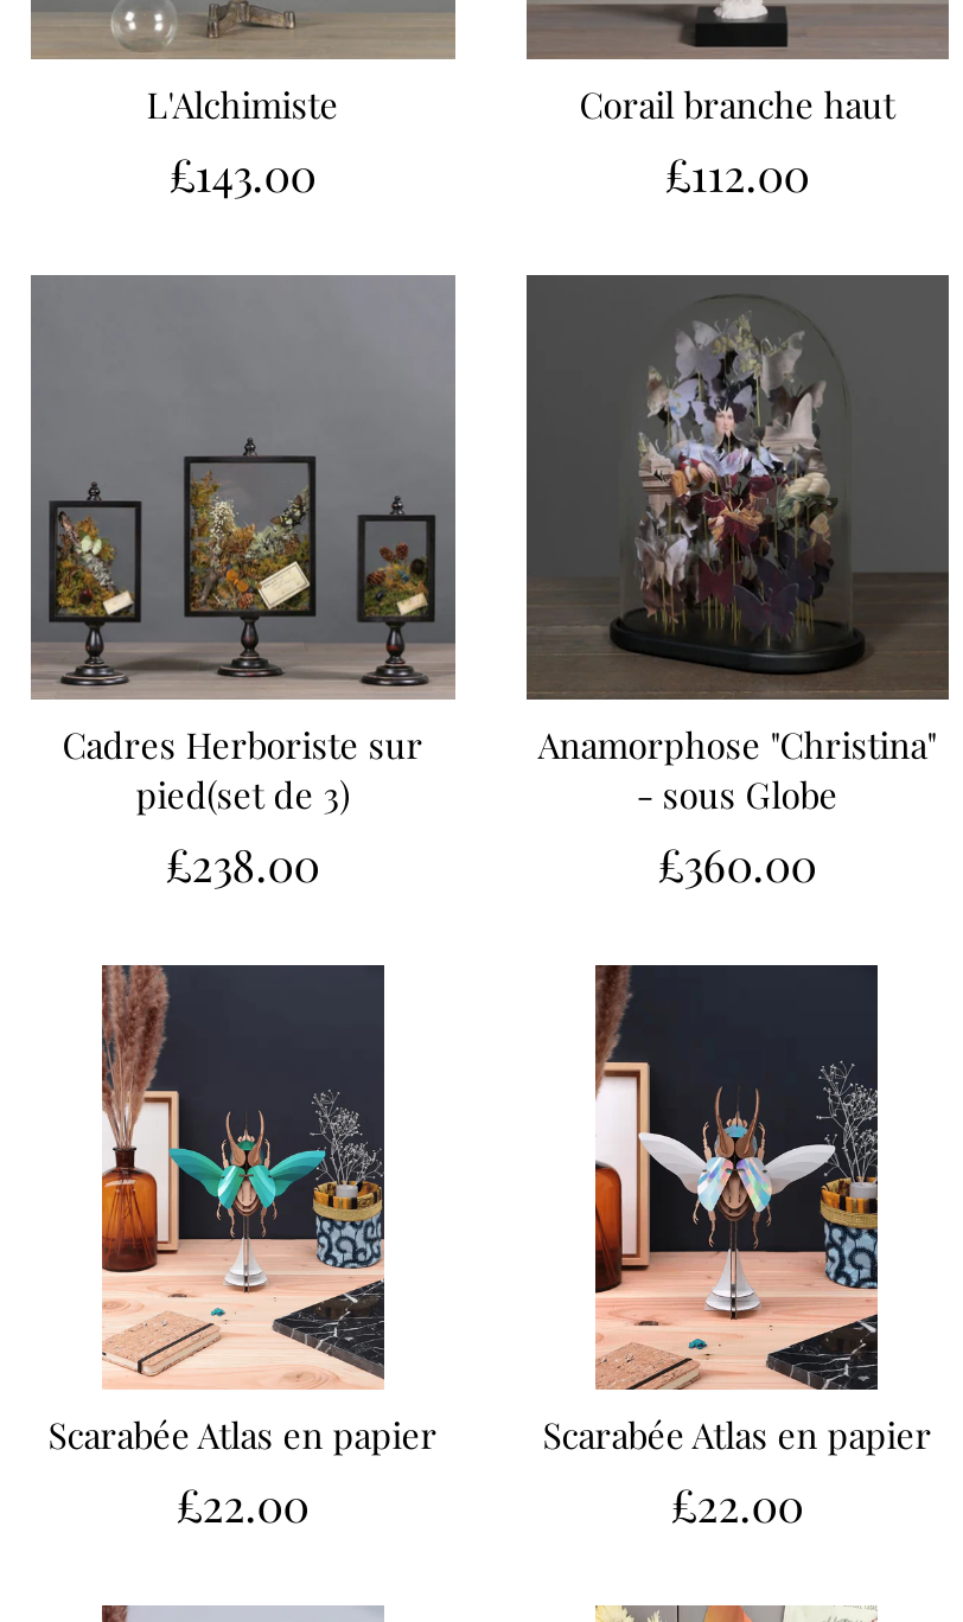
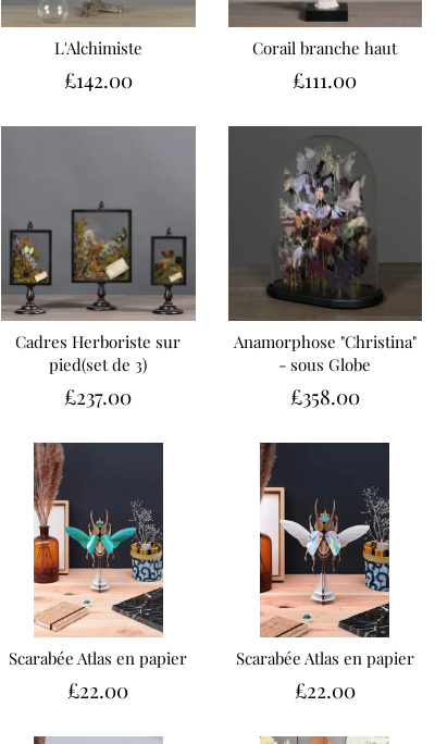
[169,146,316,205] £143.00 -> [64,67,132,94] £142.00
[665,146,809,205] £112.00 -> [293,67,357,94] £111.00
[166,836,320,895] £238.00 -> [64,383,132,411] £237.00
[657,836,816,895] £360.00 -> [290,383,360,411] £358.00

